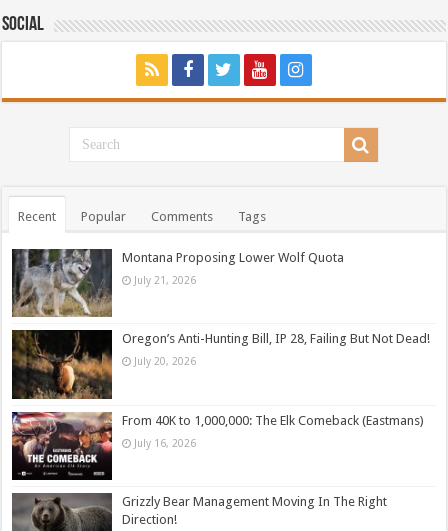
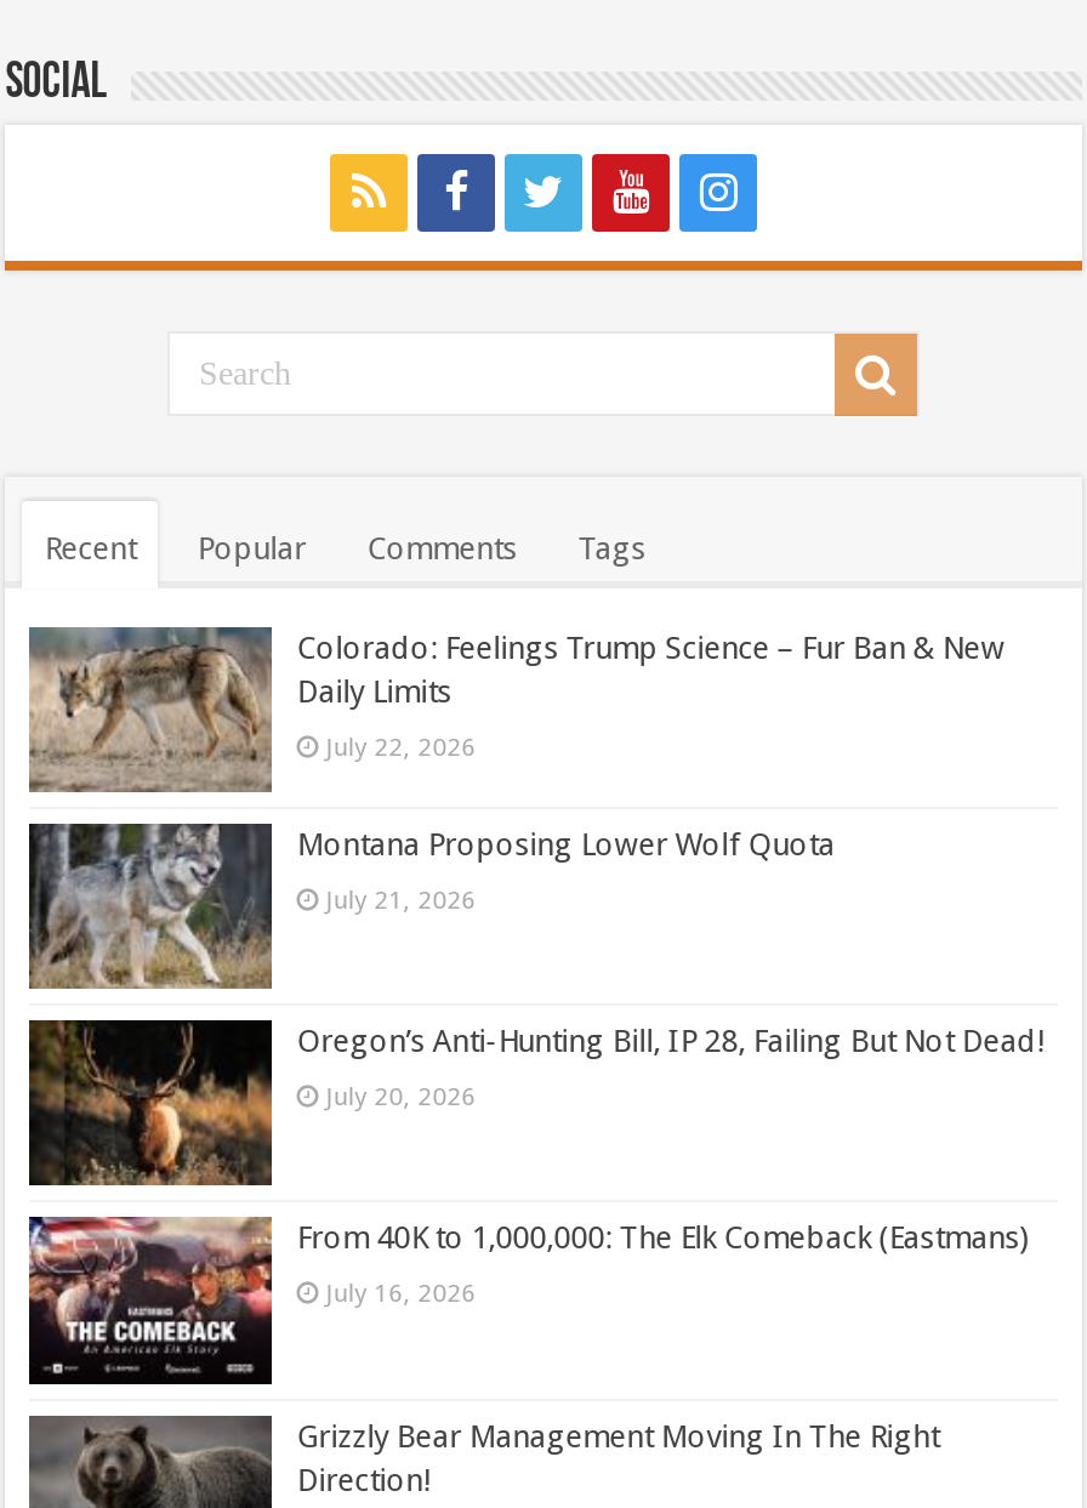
none -> [29,626,1005,791] [image] | Colorado: Feelings Trump Science – Fur Ban & New | Daily Limits | July 22, 2026

